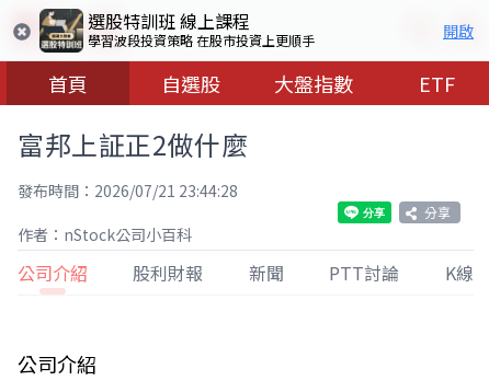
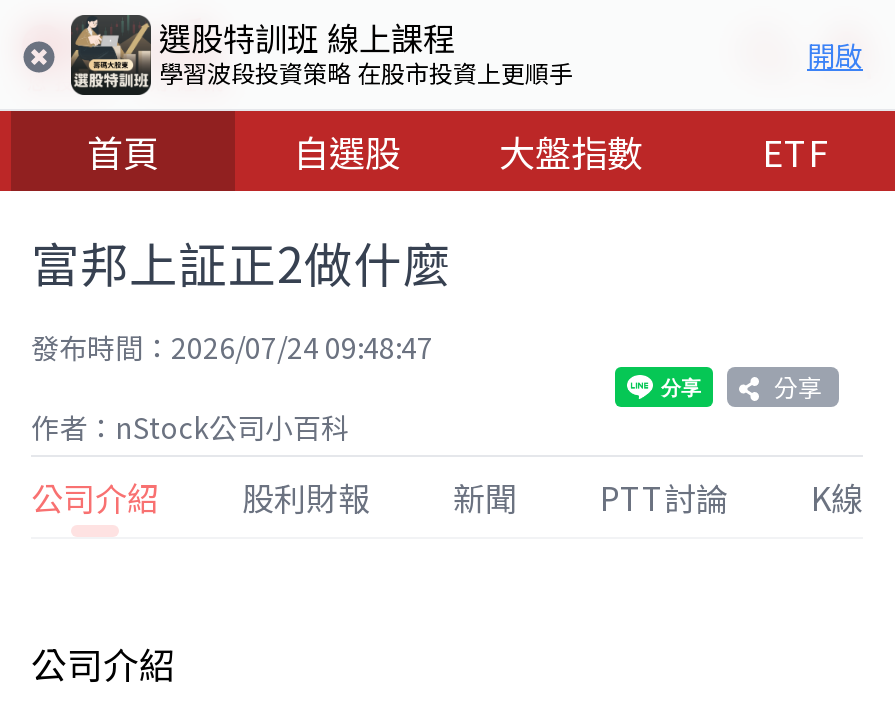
[18,180,238,201] 發布時間：2026/07/21 23:44:28 -> [31,327,433,367] 發布時間：2026/07/24 09:48:47

